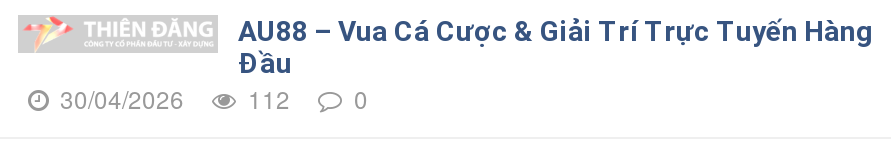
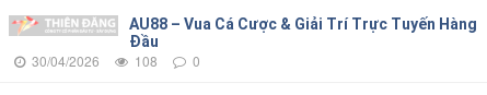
[54,81,368,115] 30/04/2026 112 0 -> [28,51,200,70] 30/04/2026 108 0

